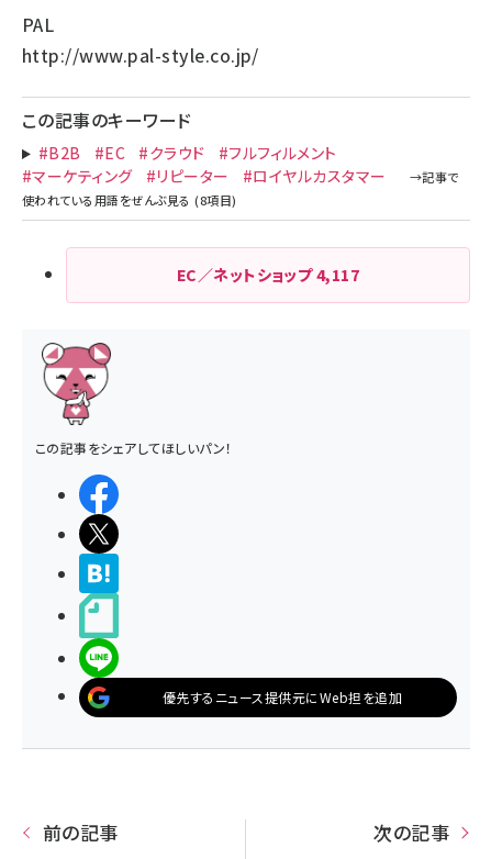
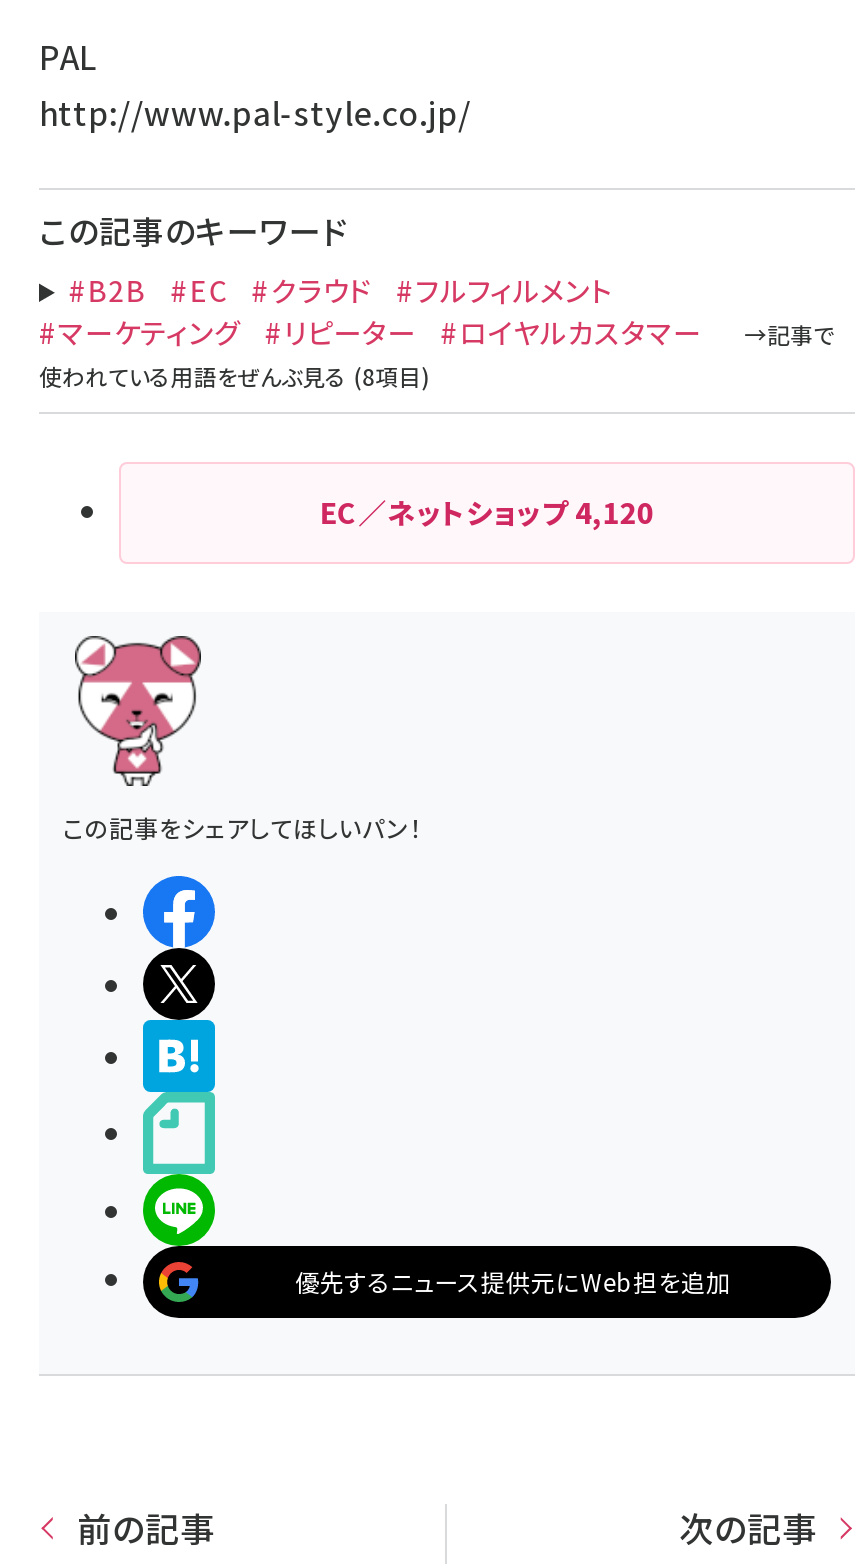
[177,264,360,286] EC／ネットショップ4,117 -> [320,492,654,532] EC／ネットショップ4,120

